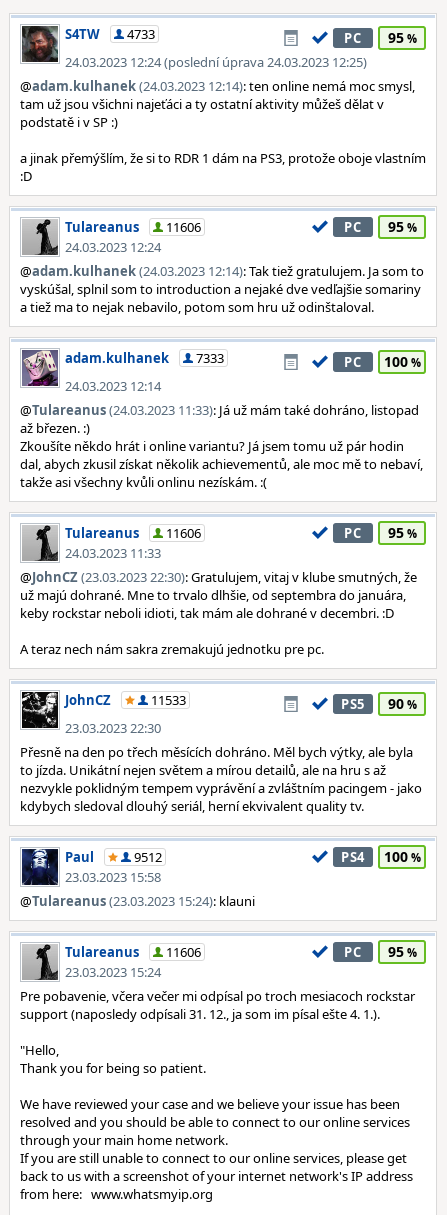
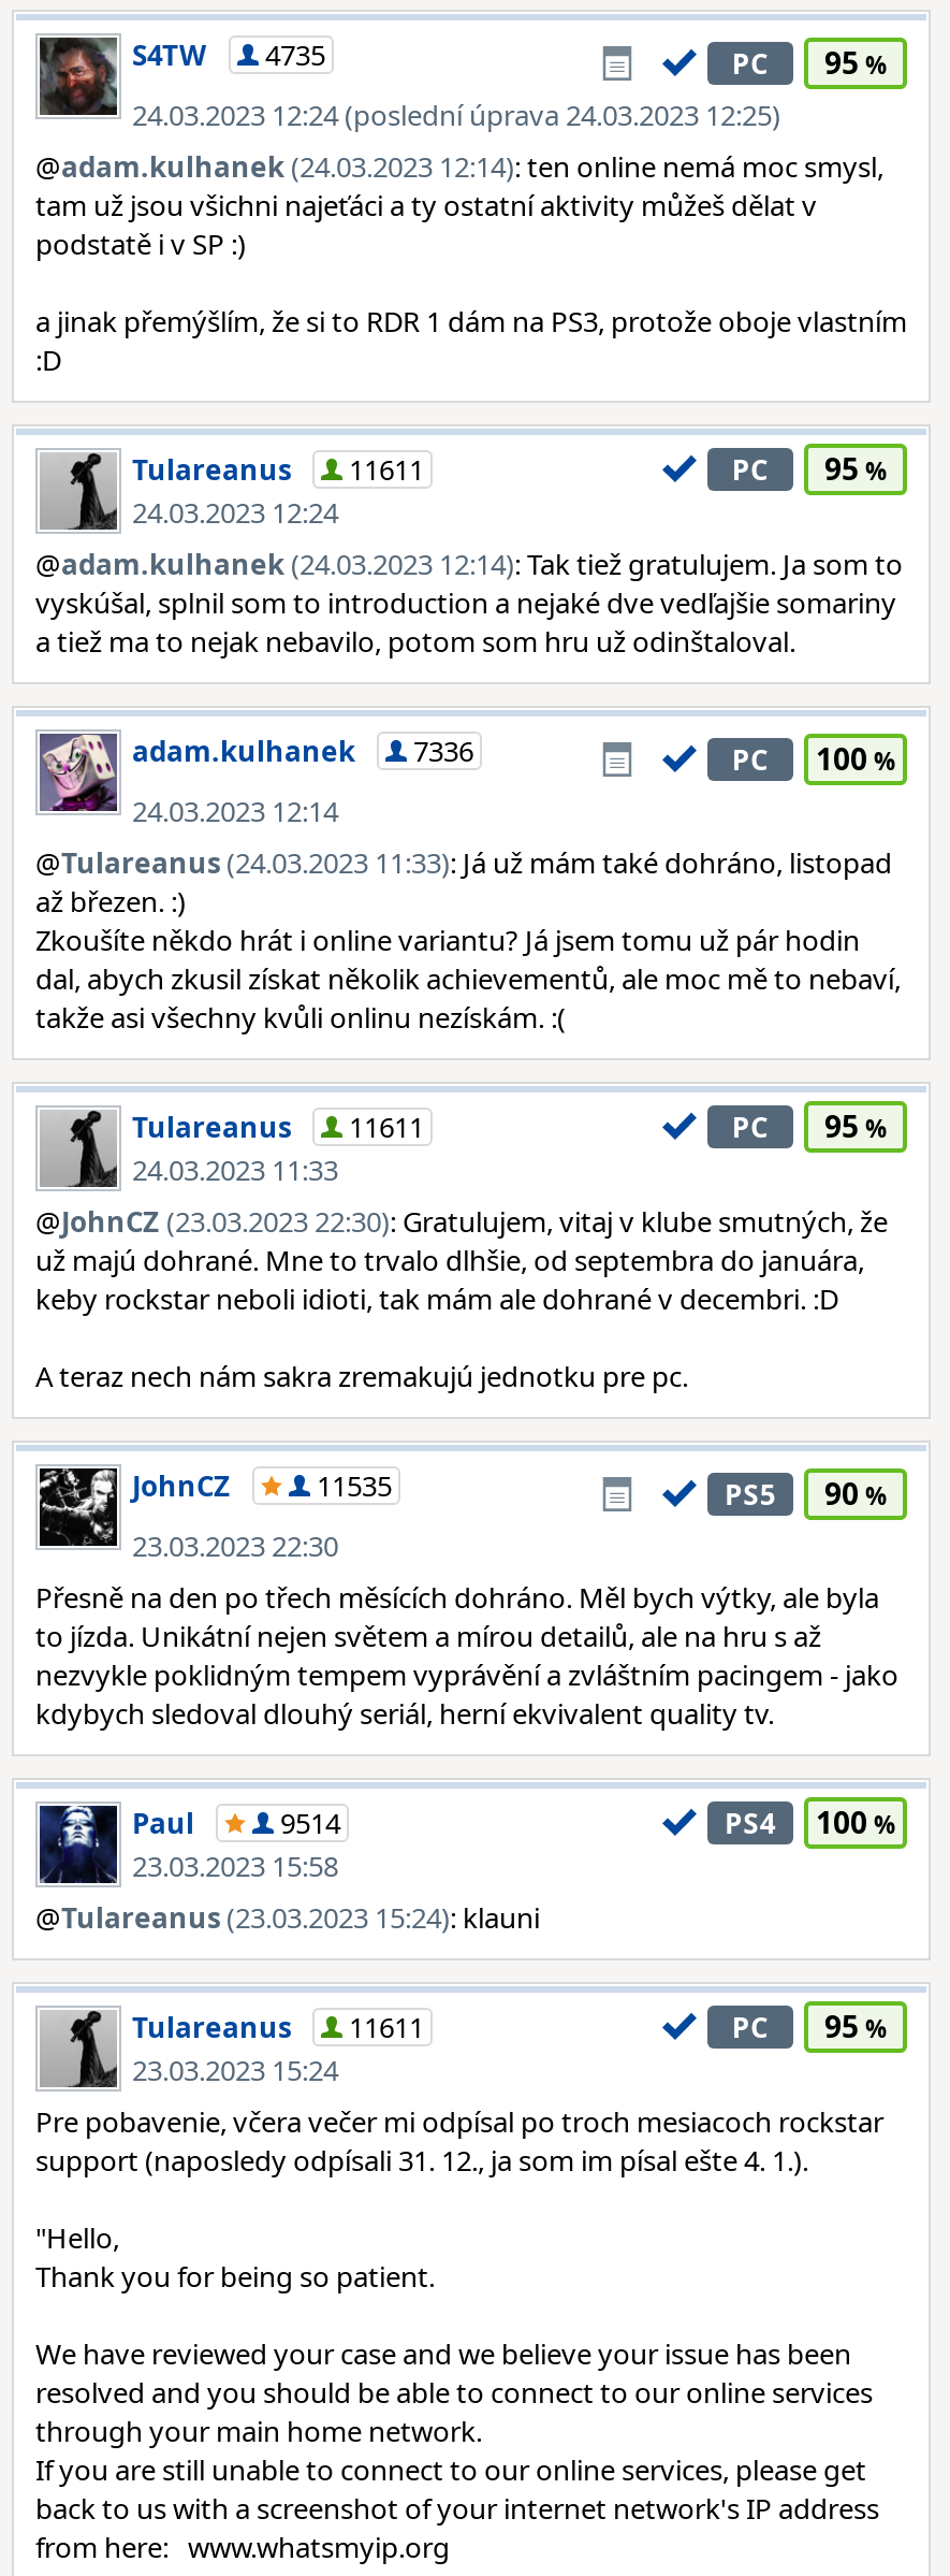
[65,25,155,43] S4TW 4733 -> [132,35,325,74] S4TW 4735
[65,218,201,236] Tulareanus 11606 -> [132,450,424,489] Tulareanus 11611
[65,349,224,367] adam.kulhanek 7333 -> [132,732,473,770] adam.kulhanek 7336
[65,524,201,542] Tulareanus 11606 -> [132,1108,424,1146] Tulareanus 11611
[151,691,186,709] 11533 -> [317,1466,392,1505] 11535
[134,848,162,866] 9512 -> [280,1804,340,1842] 9514
[65,943,201,961] Tulareanus 11606 -> [132,2008,424,2046] Tulareanus 11611

